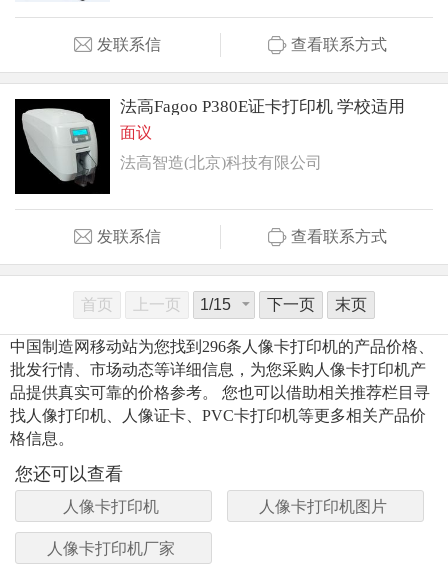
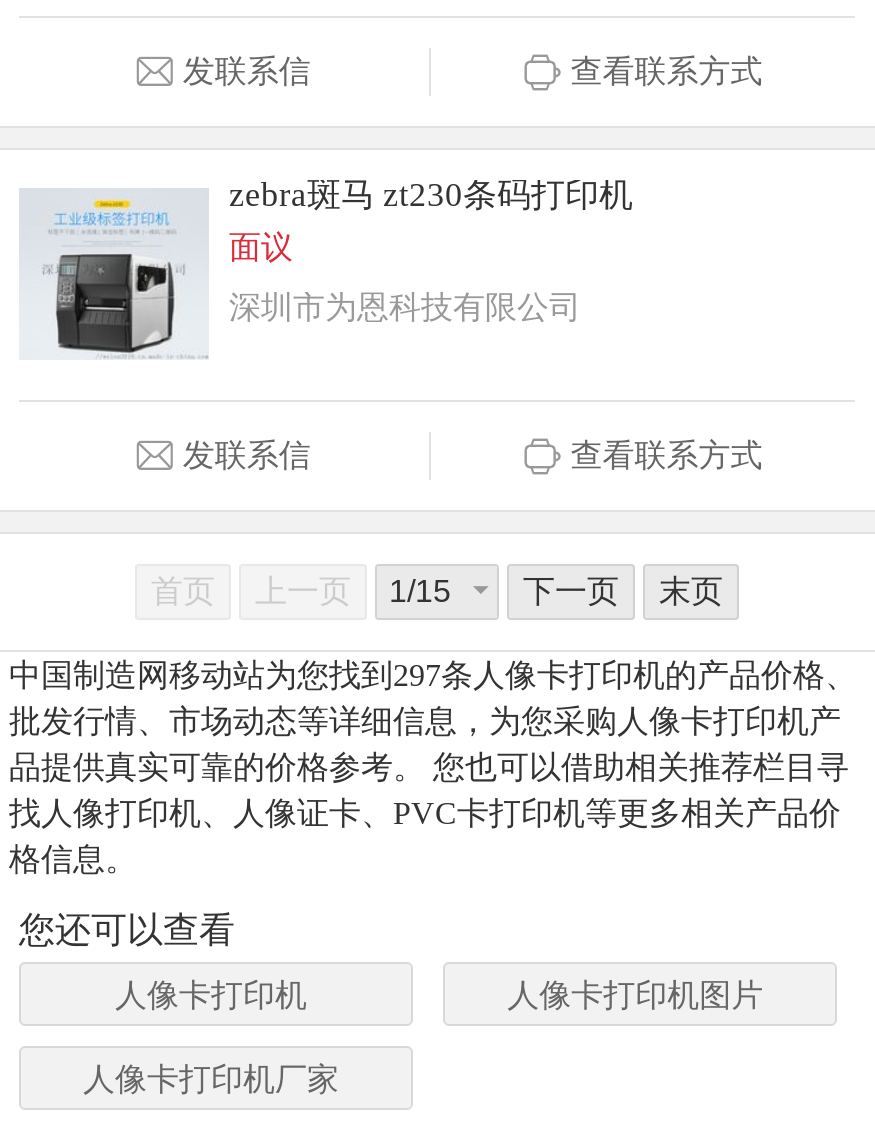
[14,97,405,195] [image] | 法高Fagoo P380E证卡打印机 学校适用 -> [19,175,633,370] [image] | zebra斑马 zt230条码打印机
[120,154,322,171] 法高智造(北京)科技有限公司 -> [229,289,581,323] 深圳市为恩科技有限公司
[10,338,434,355] 中国制造网移动站为您找到296条人像卡打印机的产品价格、 -> [9,657,857,691] 中国制造网移动站为您找到297条人像卡打印机的产品价格、

